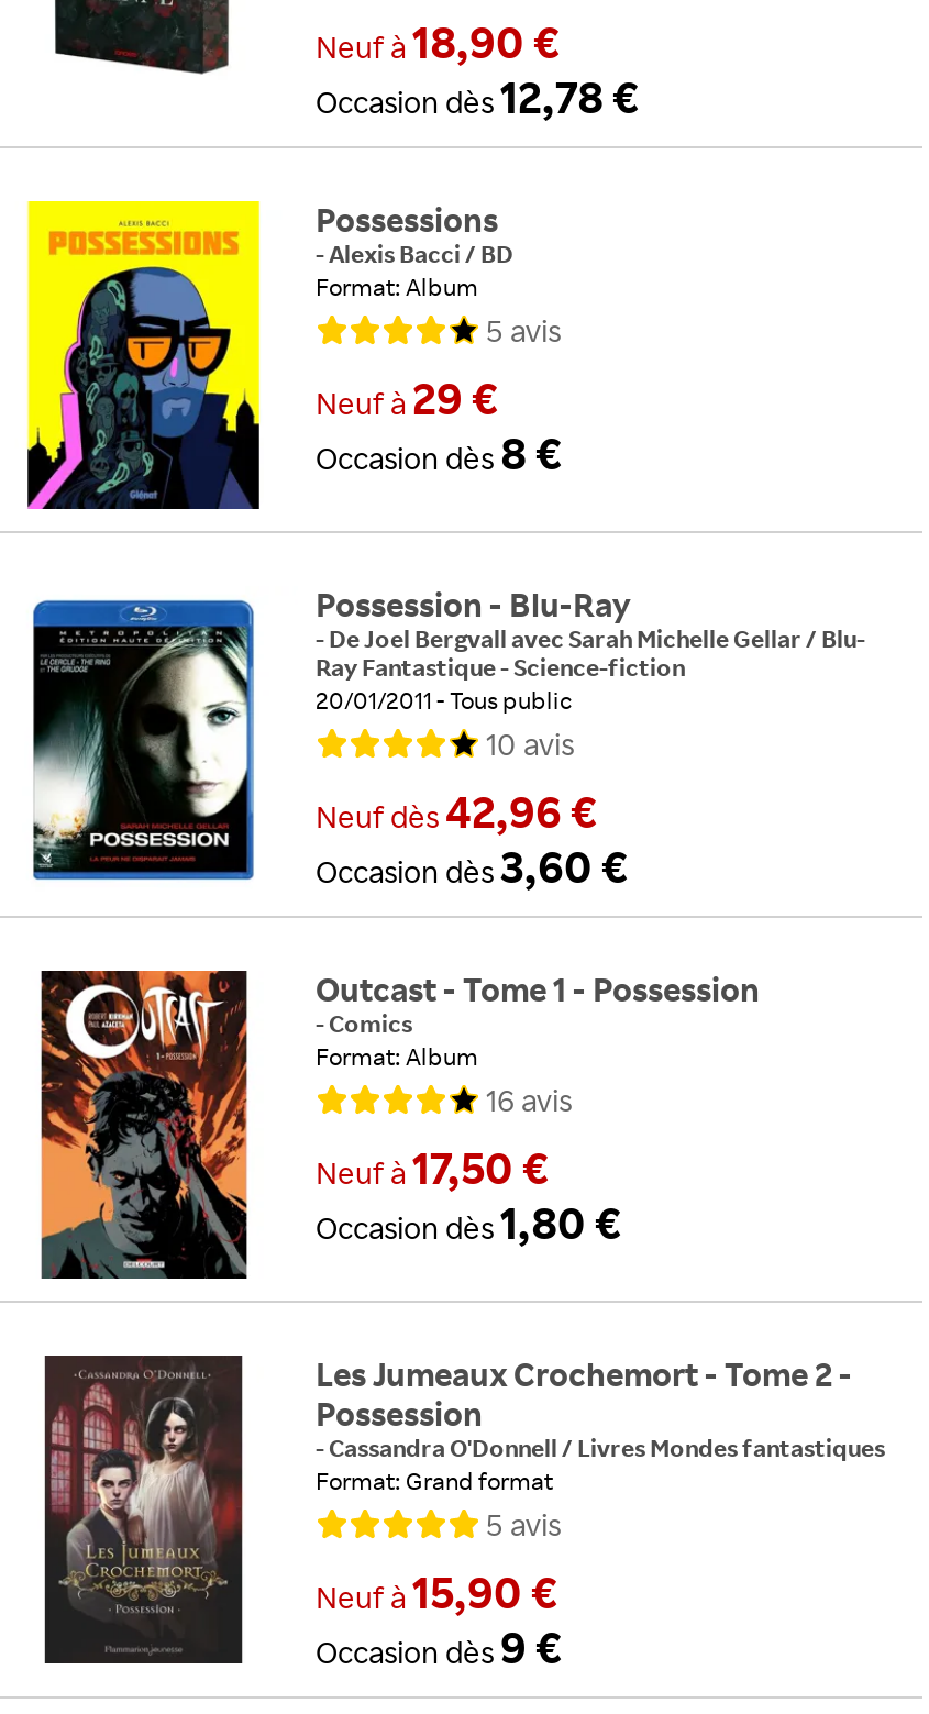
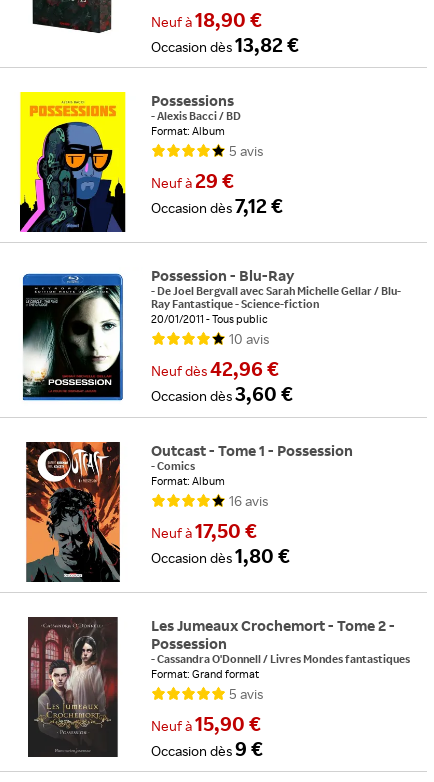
[316,69,639,124] Occasion dès12,78 € -> [151,31,299,56] Occasion dès13,82 €
[316,424,562,479] Occasion dès8 € -> [151,193,283,218] Occasion dès7,12 €

